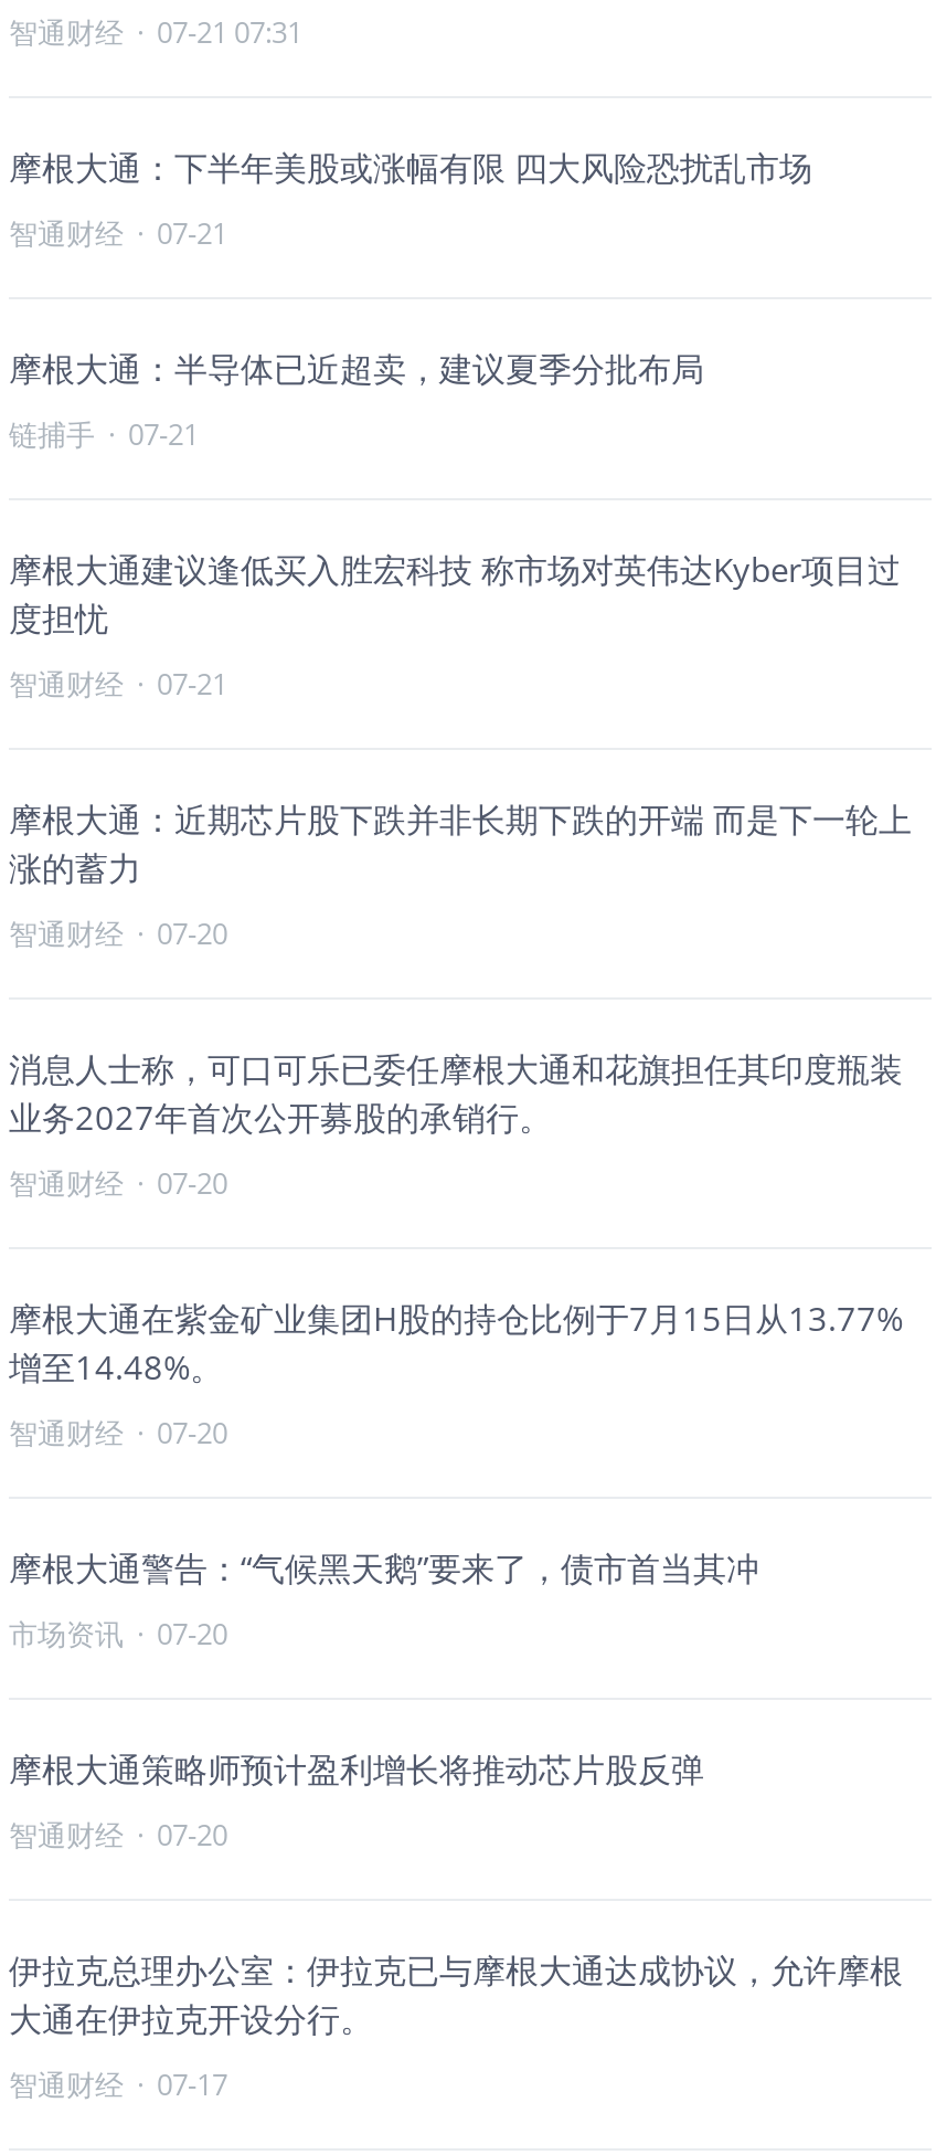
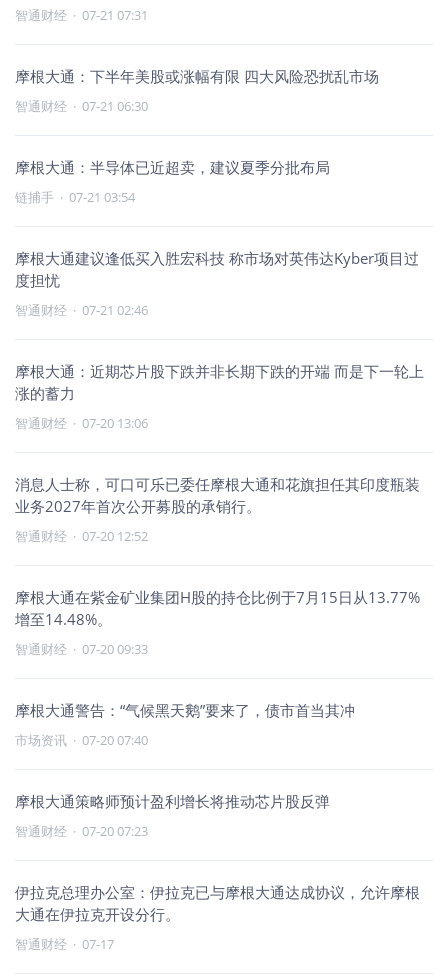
[9,213,227,253] 智通财经· 07-21 -> [15,97,148,115] 智通财经· 07-21 06:30
[9,414,199,454] 链捕手· 07-21 -> [15,188,135,206] 链捕手· 07-21 03:54
[9,664,227,704] 智通财经· 07-21 -> [15,301,148,319] 智通财经· 07-21 02:46
[9,913,227,953] 智通财经· 07-20 -> [15,414,148,432] 智通财经· 07-20 13:06
[9,1163,227,1203] 智通财经· 07-20 -> [15,527,148,545] 智通财经· 07-20 12:52
[9,1413,227,1452] 智通财经· 07-20 -> [15,640,148,658] 智通财经· 07-20 09:33
[9,1614,227,1654] 市场资讯· 07-20 -> [15,731,148,749] 市场资讯· 07-20 07:40
[9,1815,227,1855] 智通财经· 07-20 -> [15,822,148,840] 智通财经· 07-20 07:23

